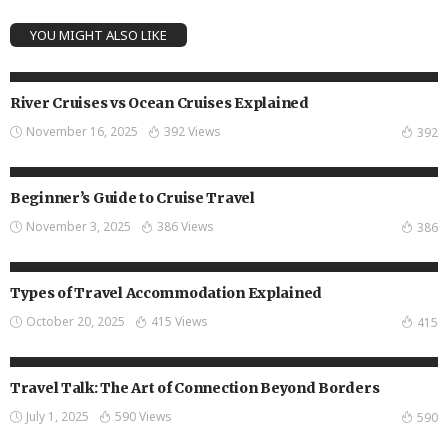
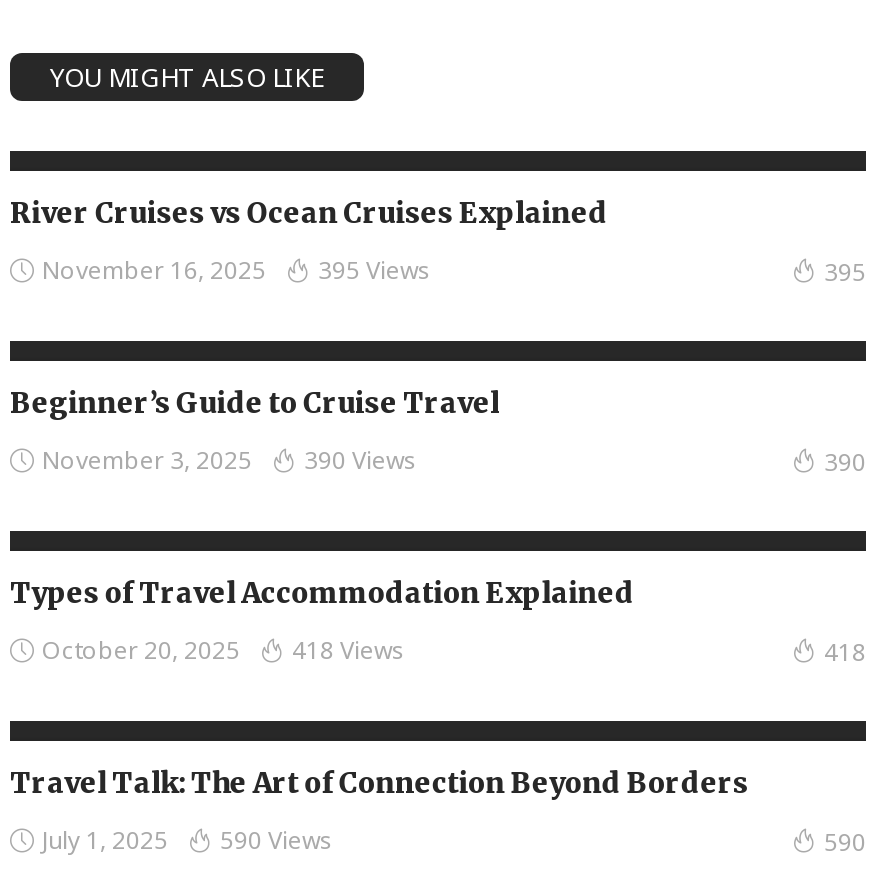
[26,122,221,139] November 16, 2025 392 Views -> [42,252,432,286] November 16, 2025 395 Views
[417,123,438,140] 392 -> [824,254,866,288] 395
[26,217,214,234] November 3, 2025 386 Views -> [42,442,418,476] November 3, 2025 390 Views
[417,218,438,235] 386 -> [824,444,866,478] 390
[26,312,208,329] October 20, 2025 415 Views -> [42,632,406,666] October 20, 2025 418 Views
[417,313,438,330] 415 -> [824,634,866,668] 418

